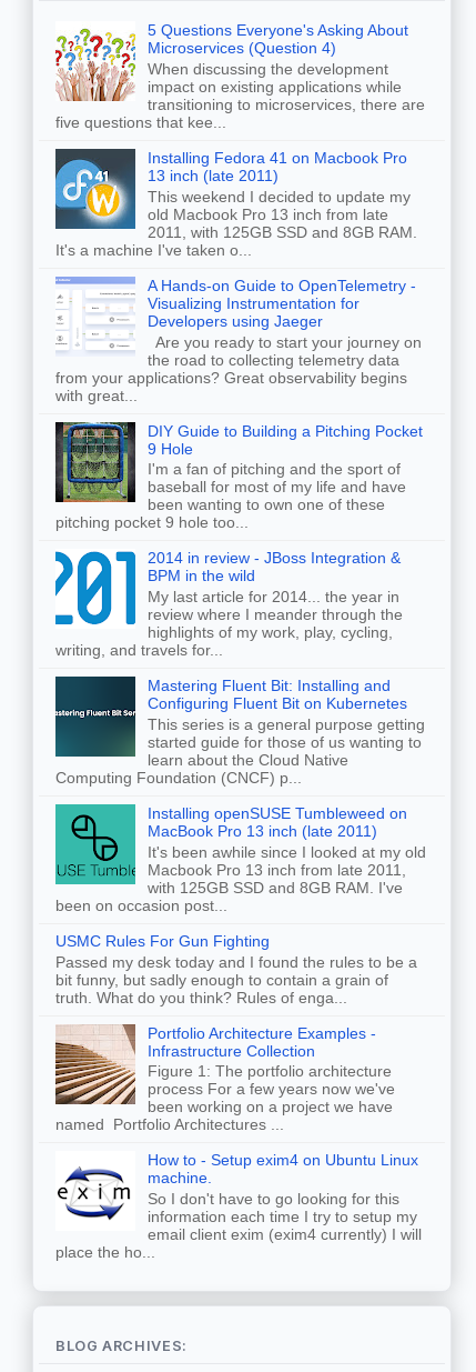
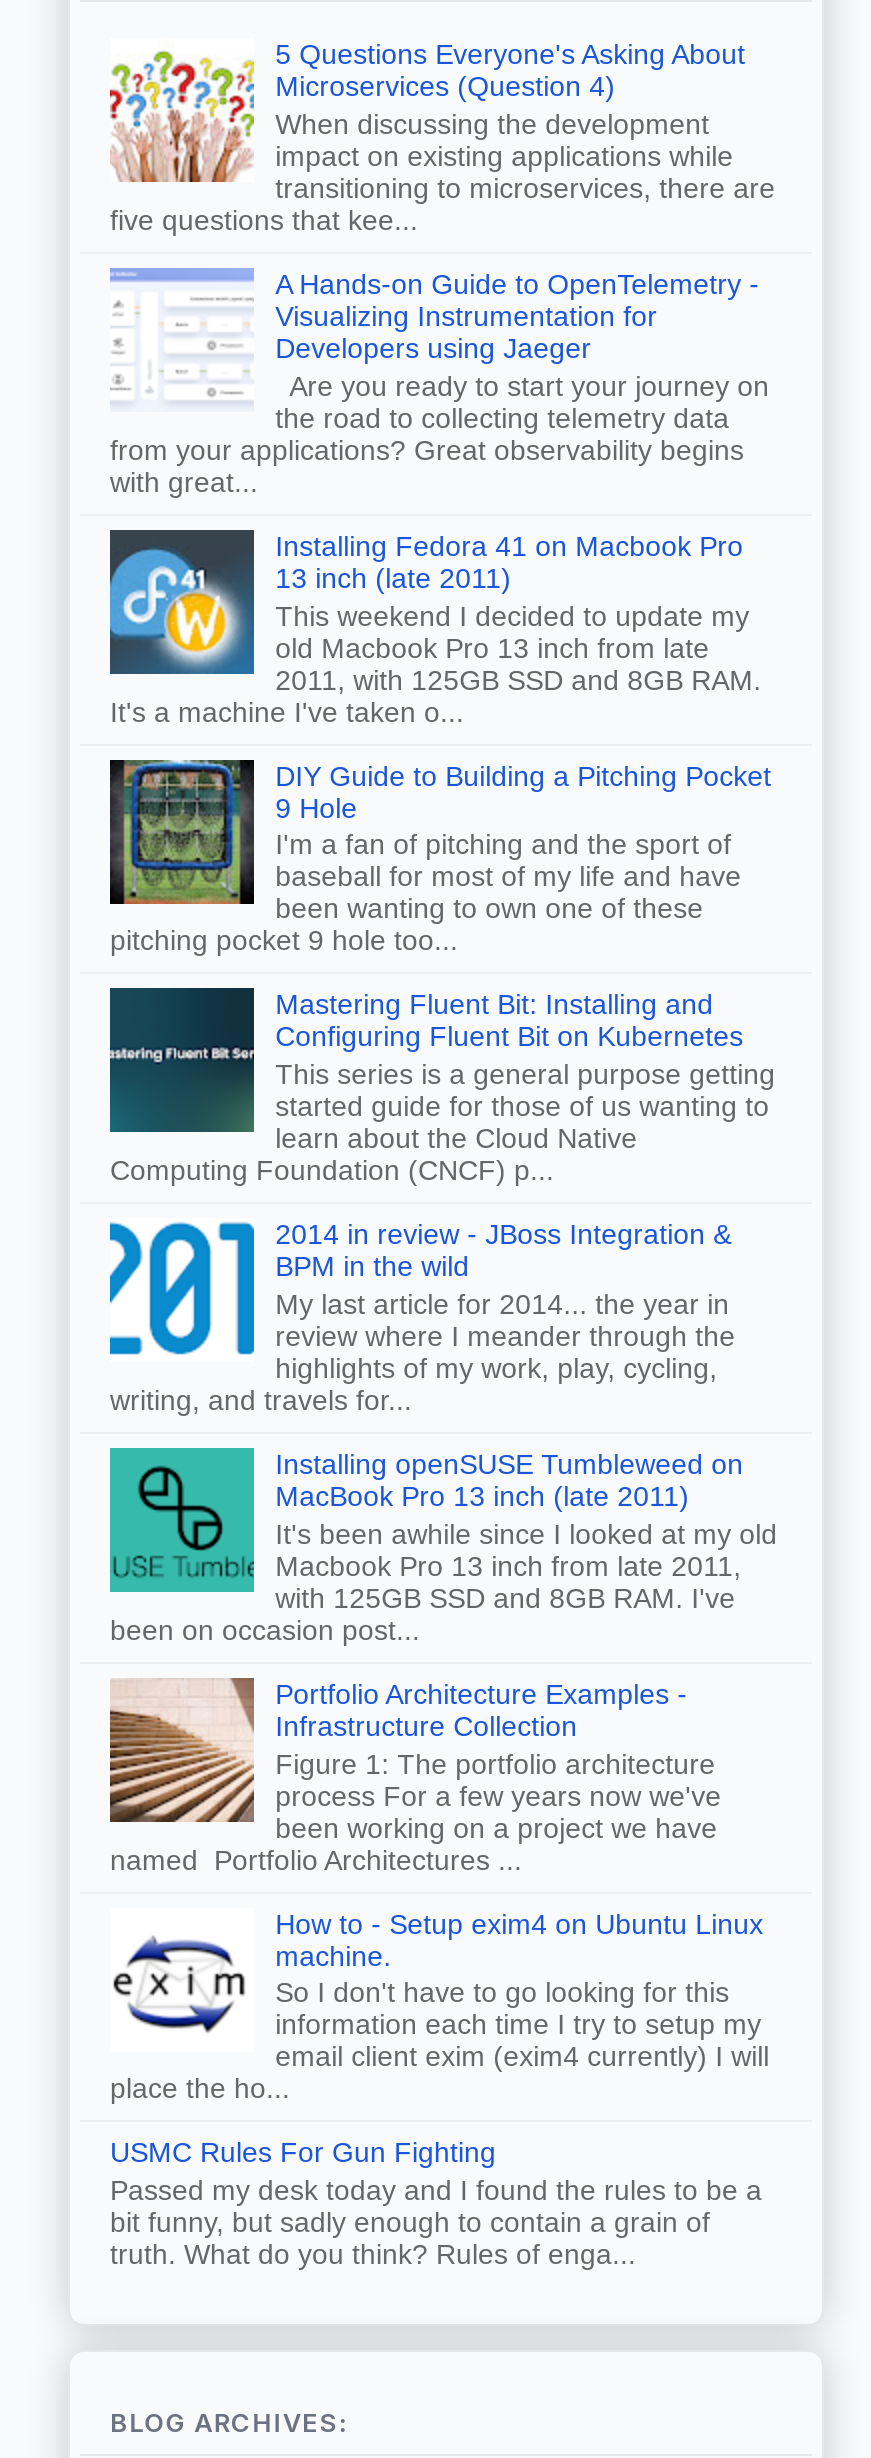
moved [54,148,421,259] -> [108,528,769,727]: [image] | Installing Fedora 41 on Macbook Pro | 13 inch (late 2011) | This weekend I decided to update my | old Macbook Pro 13 inch from late | 2011, with 125GB SSD and 8GB RAM. | It's a machine I've taken o...
moved [55,276,421,404] -> [110,268,769,498]: A Hands-on Guide to OpenTelemetry - | Visualizing Instrumentation for | Developers using Jaeger | Are you ready to start your journey on | the road to collecting telemetry data | from your applications? Great observability begins | with great...
moved [55,549,402,659] -> [110,1218,735,1416]: 2014 in review - JBoss Integration & | BPM in the wild | My last article for 2014... the year in | review where I meander through the | highlights of my work, play, cycling, | writing, and travels for...
moved [54,675,425,787] -> [108,986,775,1186]: [image] | Mastering Fluent Bit: Installing and | Configuring Fluent Bit on Kubernetes | This series is a general purpose getting | started guide for those of us wanting to | learn about the Cloud Native | Computing Foundation (CNCF) p...
moved [55,932,417,1006] -> [110,2137,762,2270]: USMC Rules For Gun Fighting | Passed my desk today and I found the rules to be a | bit funny, but sadly enough to contain a grain of | truth. What do you think? Rules of enga...
moved [53,1023,421,1261] -> [106,1676,769,2105]: [image] | Portfolio Architecture Examples - | Infrastructure Collection | ... | email client exim (exim4 currently) I will | place the ho...

